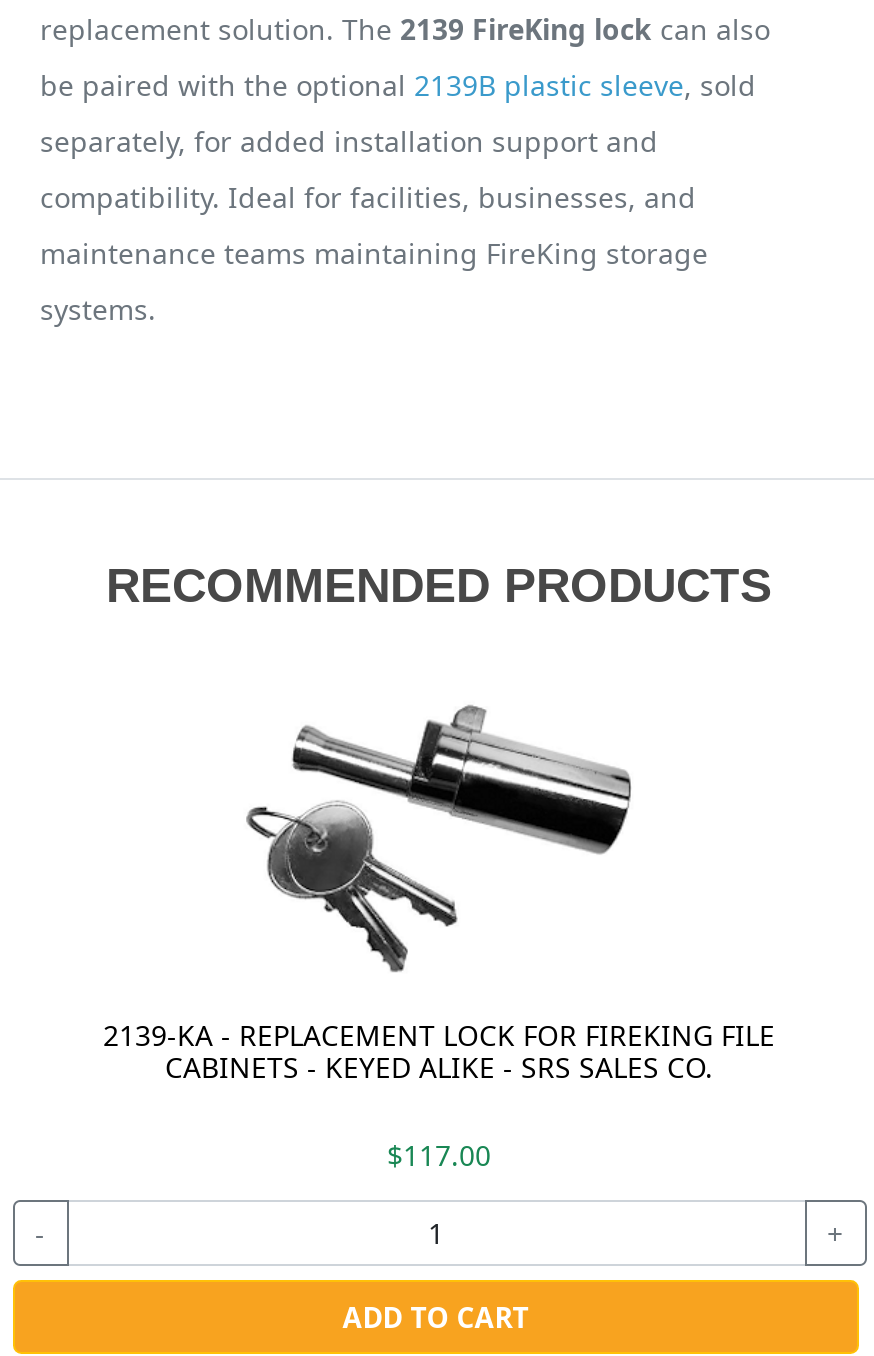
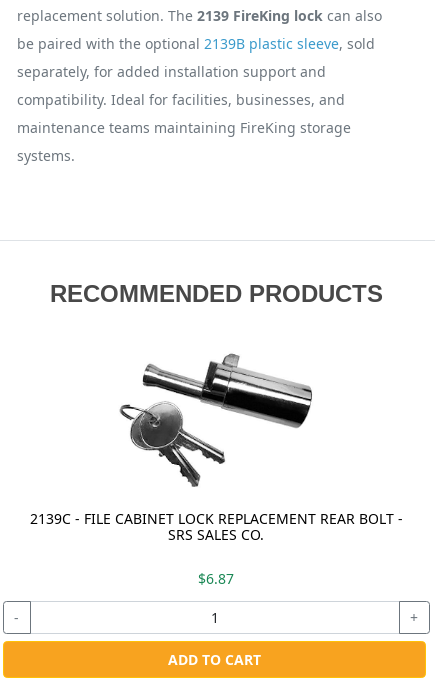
[103,1015,775,1085] 2139-KA - REPLACEMENT LOCK FOR FIREKING FILE | CABINETS - KEYED ALIKE - SRS SALES CO. -> [29,508,402,543] 2139C - FILE CABINET LOCK REPLACEMENT REAR BOLT - | SRS SALES CO.
[387,1135,491,1173] $117.00 -> [198,568,234,587] $6.87

